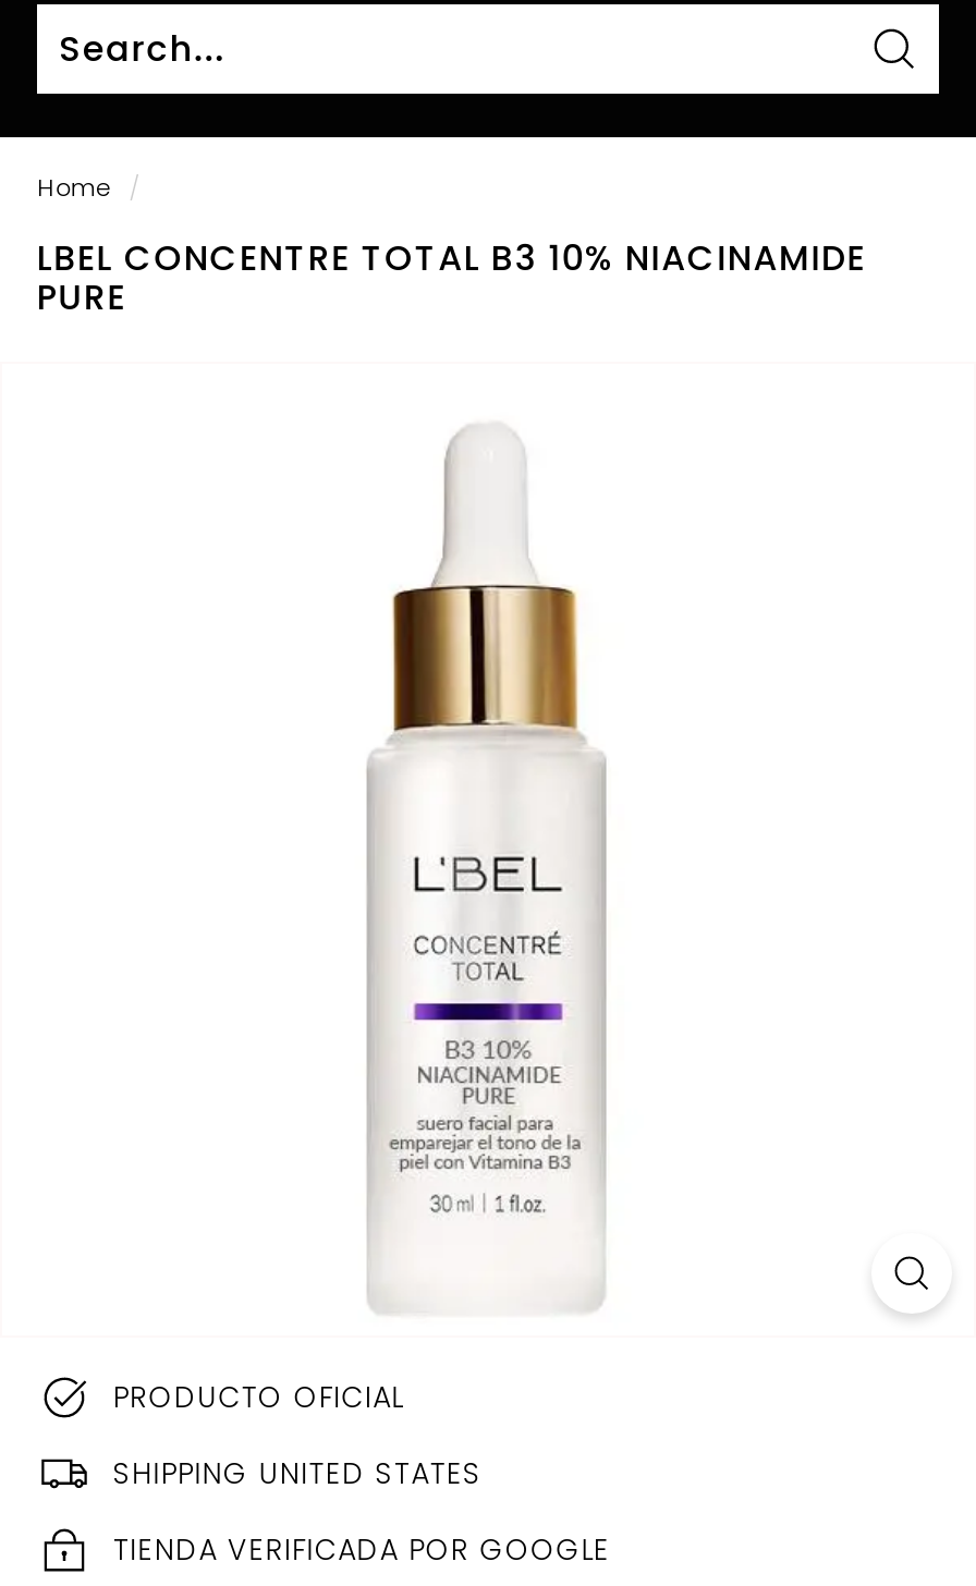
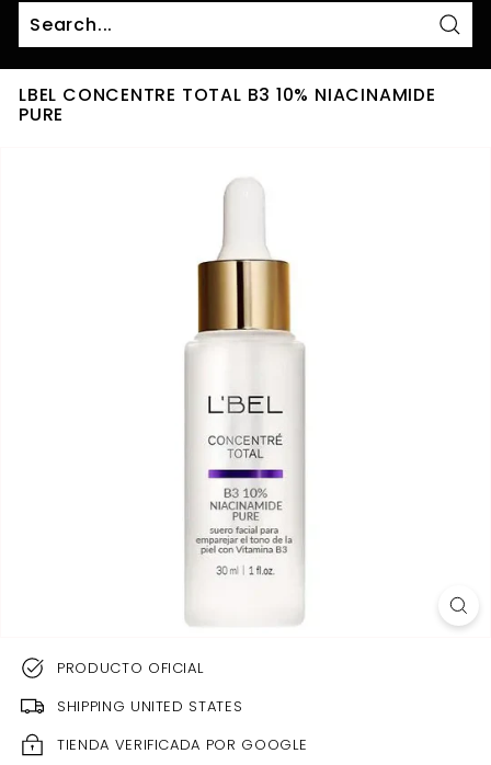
[37,170,141,205] Home / -> none

